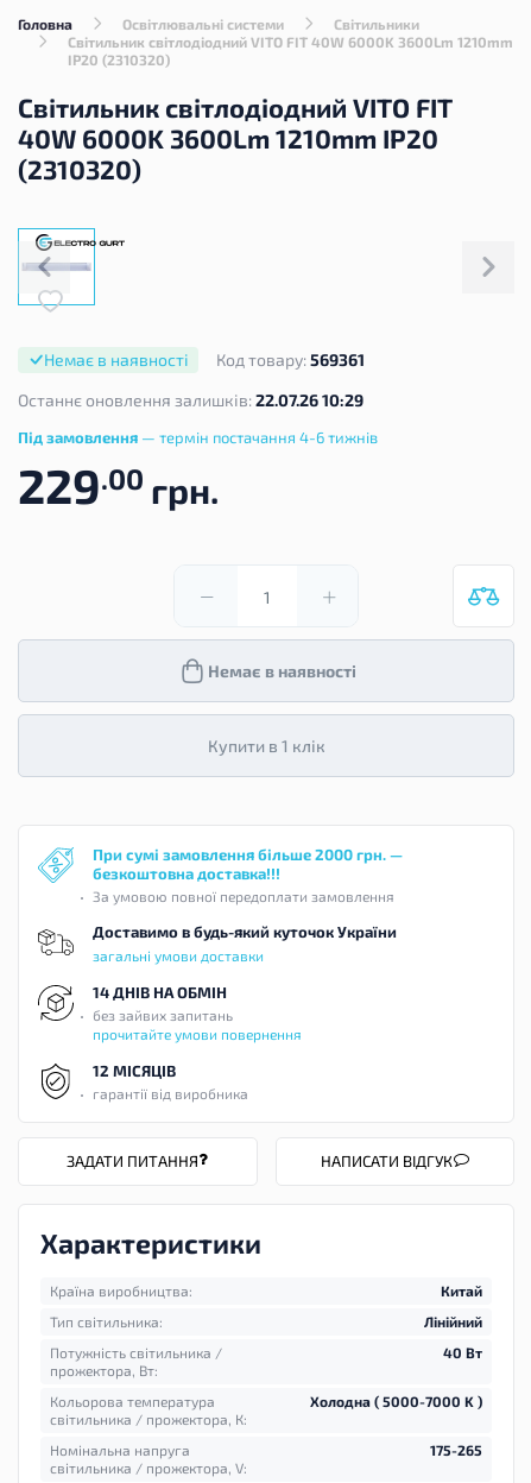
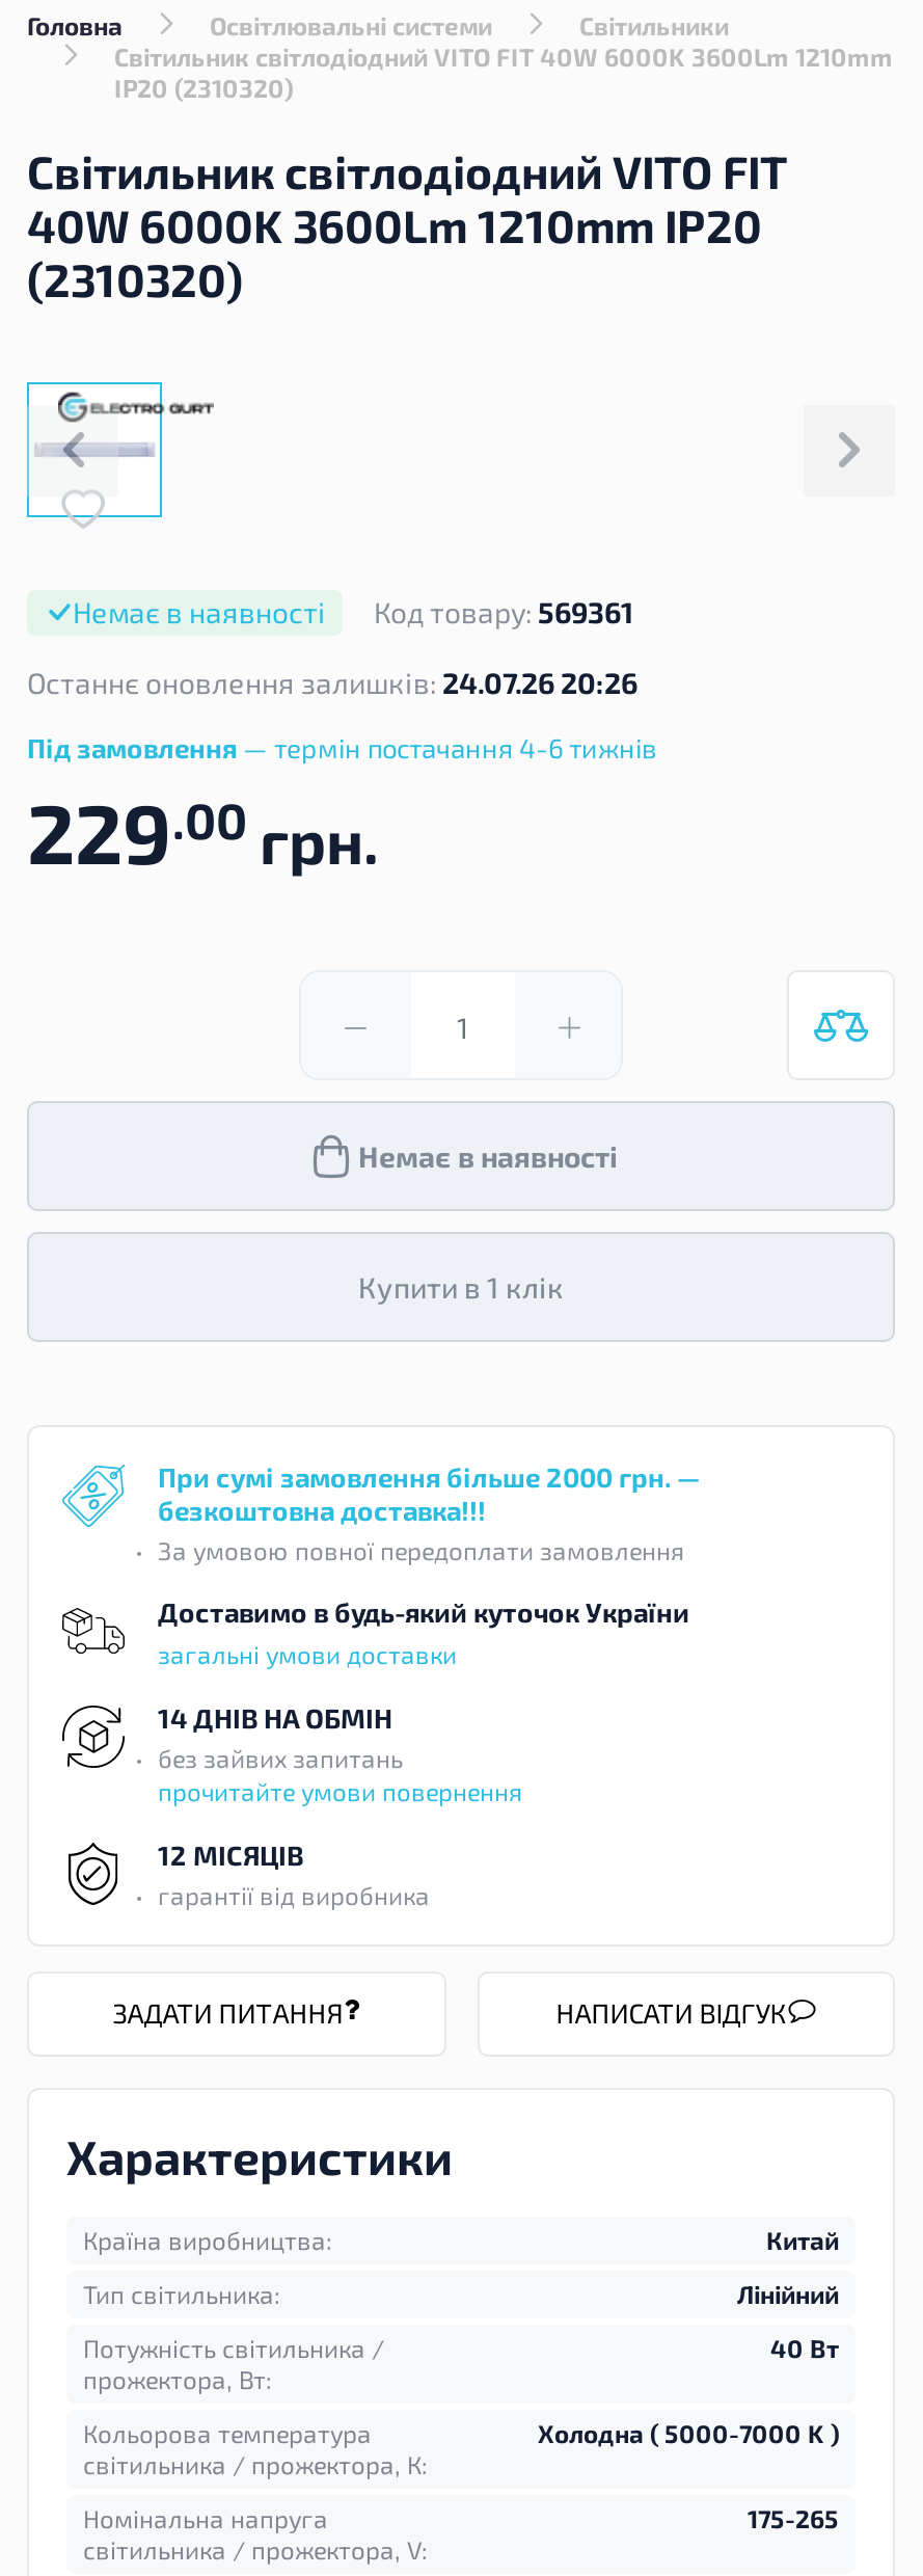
[18,390,364,410] Останнє оновлення залишків: 22.07.26 10:29 -> [27,665,637,700] Останнє оновлення залишків: 24.07.26 20:26

